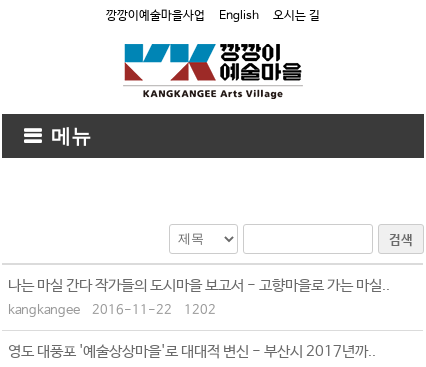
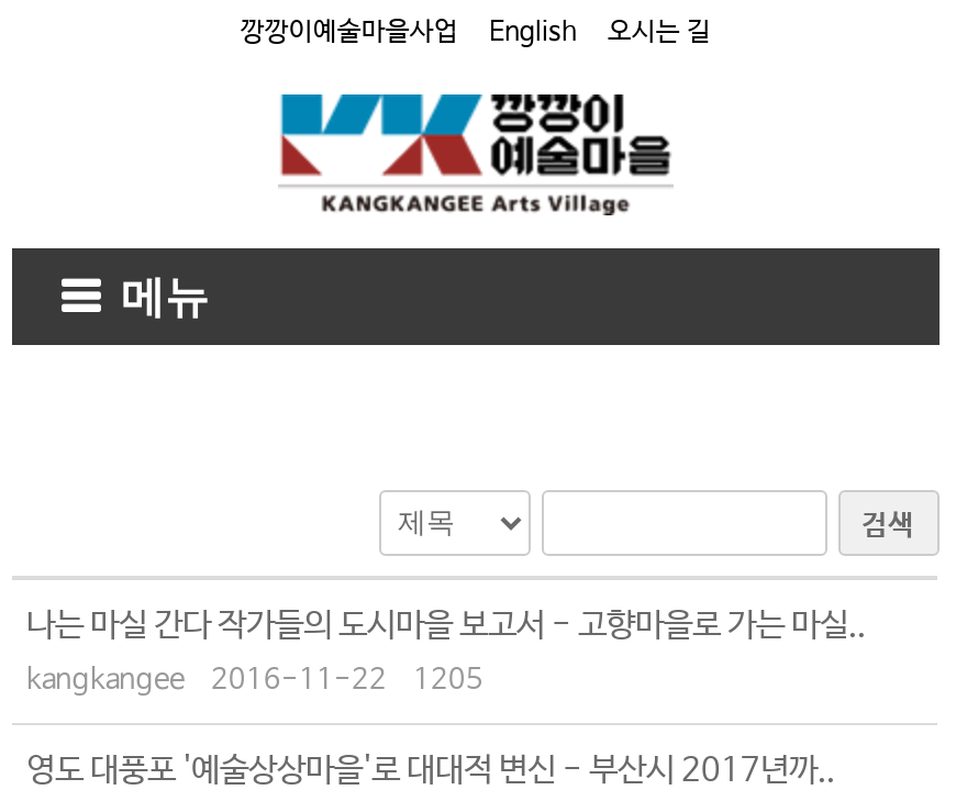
[8,303,216,318] kangkangee 2016-11-22 1202 -> [26,664,483,697] kangkangee 2016-11-22 1205

